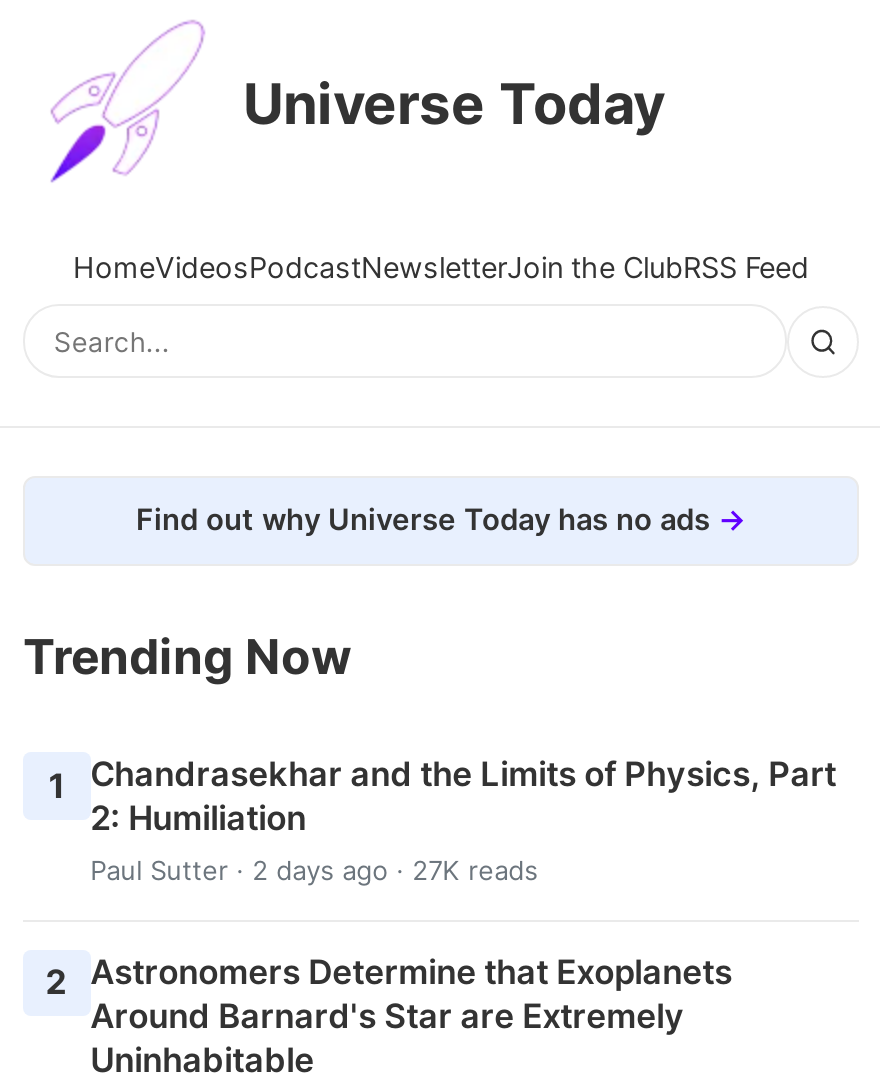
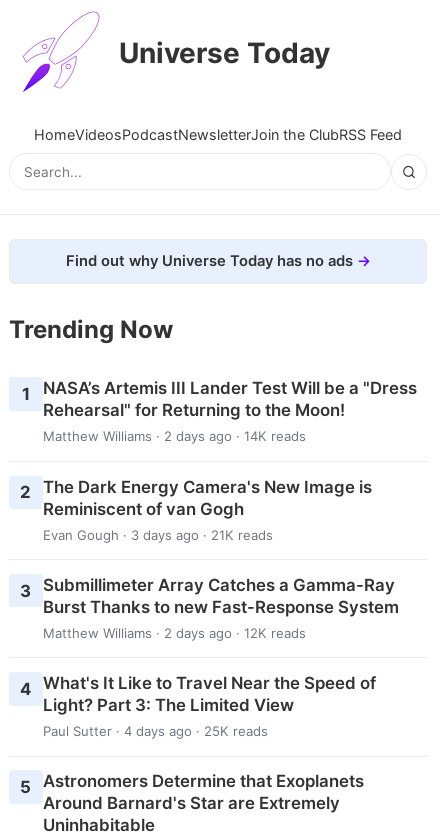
[46,755,836,1003] Chandrasekhar and the Limits of Physics, Part | 2: Humiliation | Paul Sutter · 2 days ago · 27K reads | 2 Astronomers Determine that Exoplanets -> [20,378,417,797] NASA’s Artemis III Lander Test Will be a "Dress | Rehearsal" for Returning to the Moon! | Matthew Williams · 2 days ago · 14K reads | 2 The Dark Energy Camera's New Image is | Reminiscent of van Gogh | Evan Gough · 3 days ago · 21K reads | 3 Submillimeter Array Catches a Gamma-Ray | Burst Thanks to new Fast-Response System | Matthew Williams · 2 days ago · 12K reads | 4 What's It Like to Travel Near the Speed of | Light? Part 3: The Limited View | Paul Sutter · 4 days ago · 25K reads | 5 Astronomers Determine that Exoplanets

